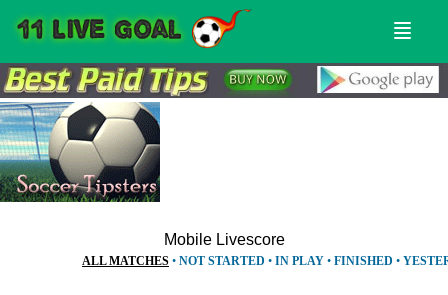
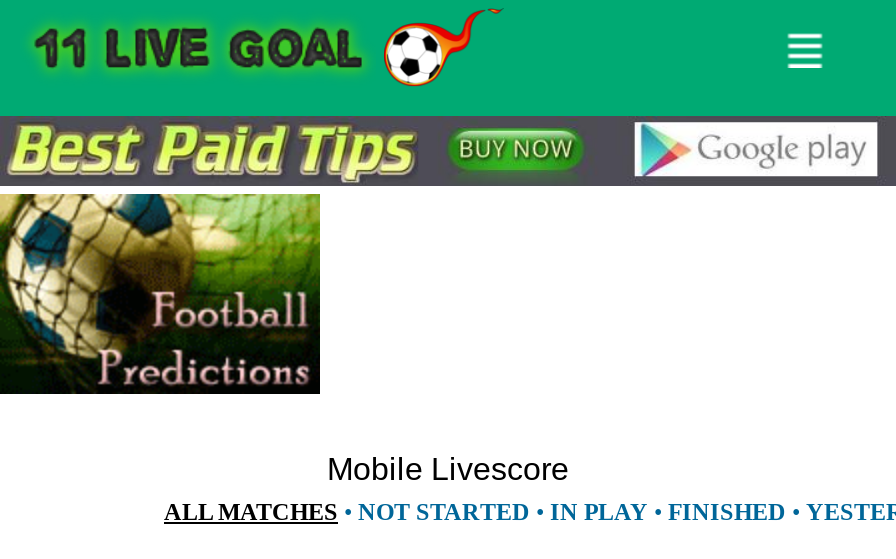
[3,101,161,203] [image] -> [6,192,322,396] [image]

